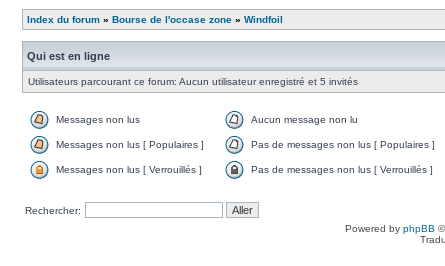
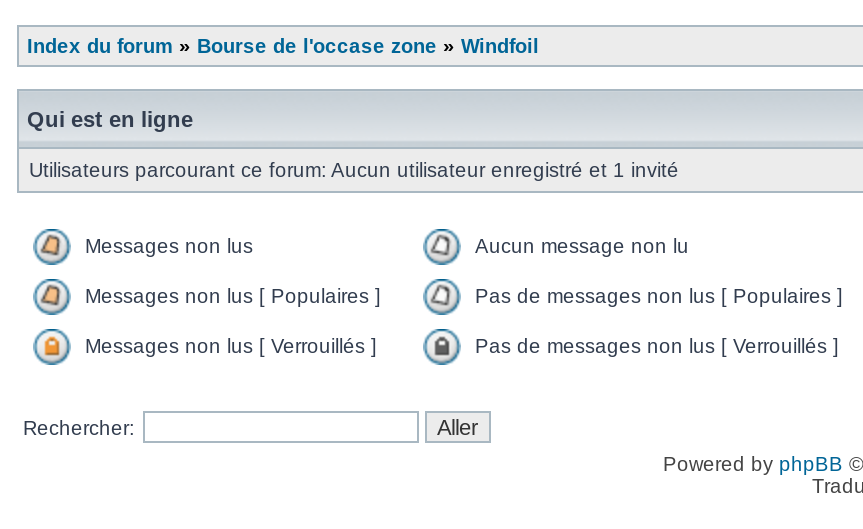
[28,76,358,87] Utilisateurs parcourant ce forum: Aucun utilisateur enregistré et 5 invités -> [29,159,679,181] Utilisateurs parcourant ce forum: Aucun utilisateur enregistré et 1 invité

